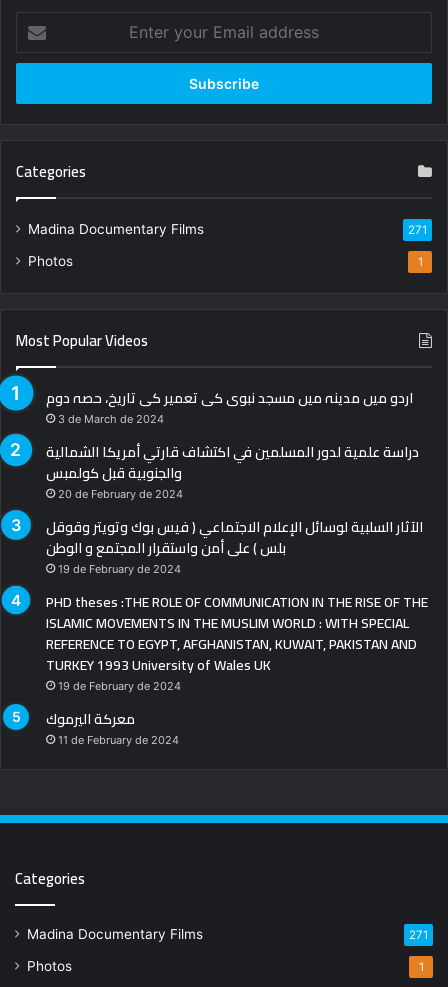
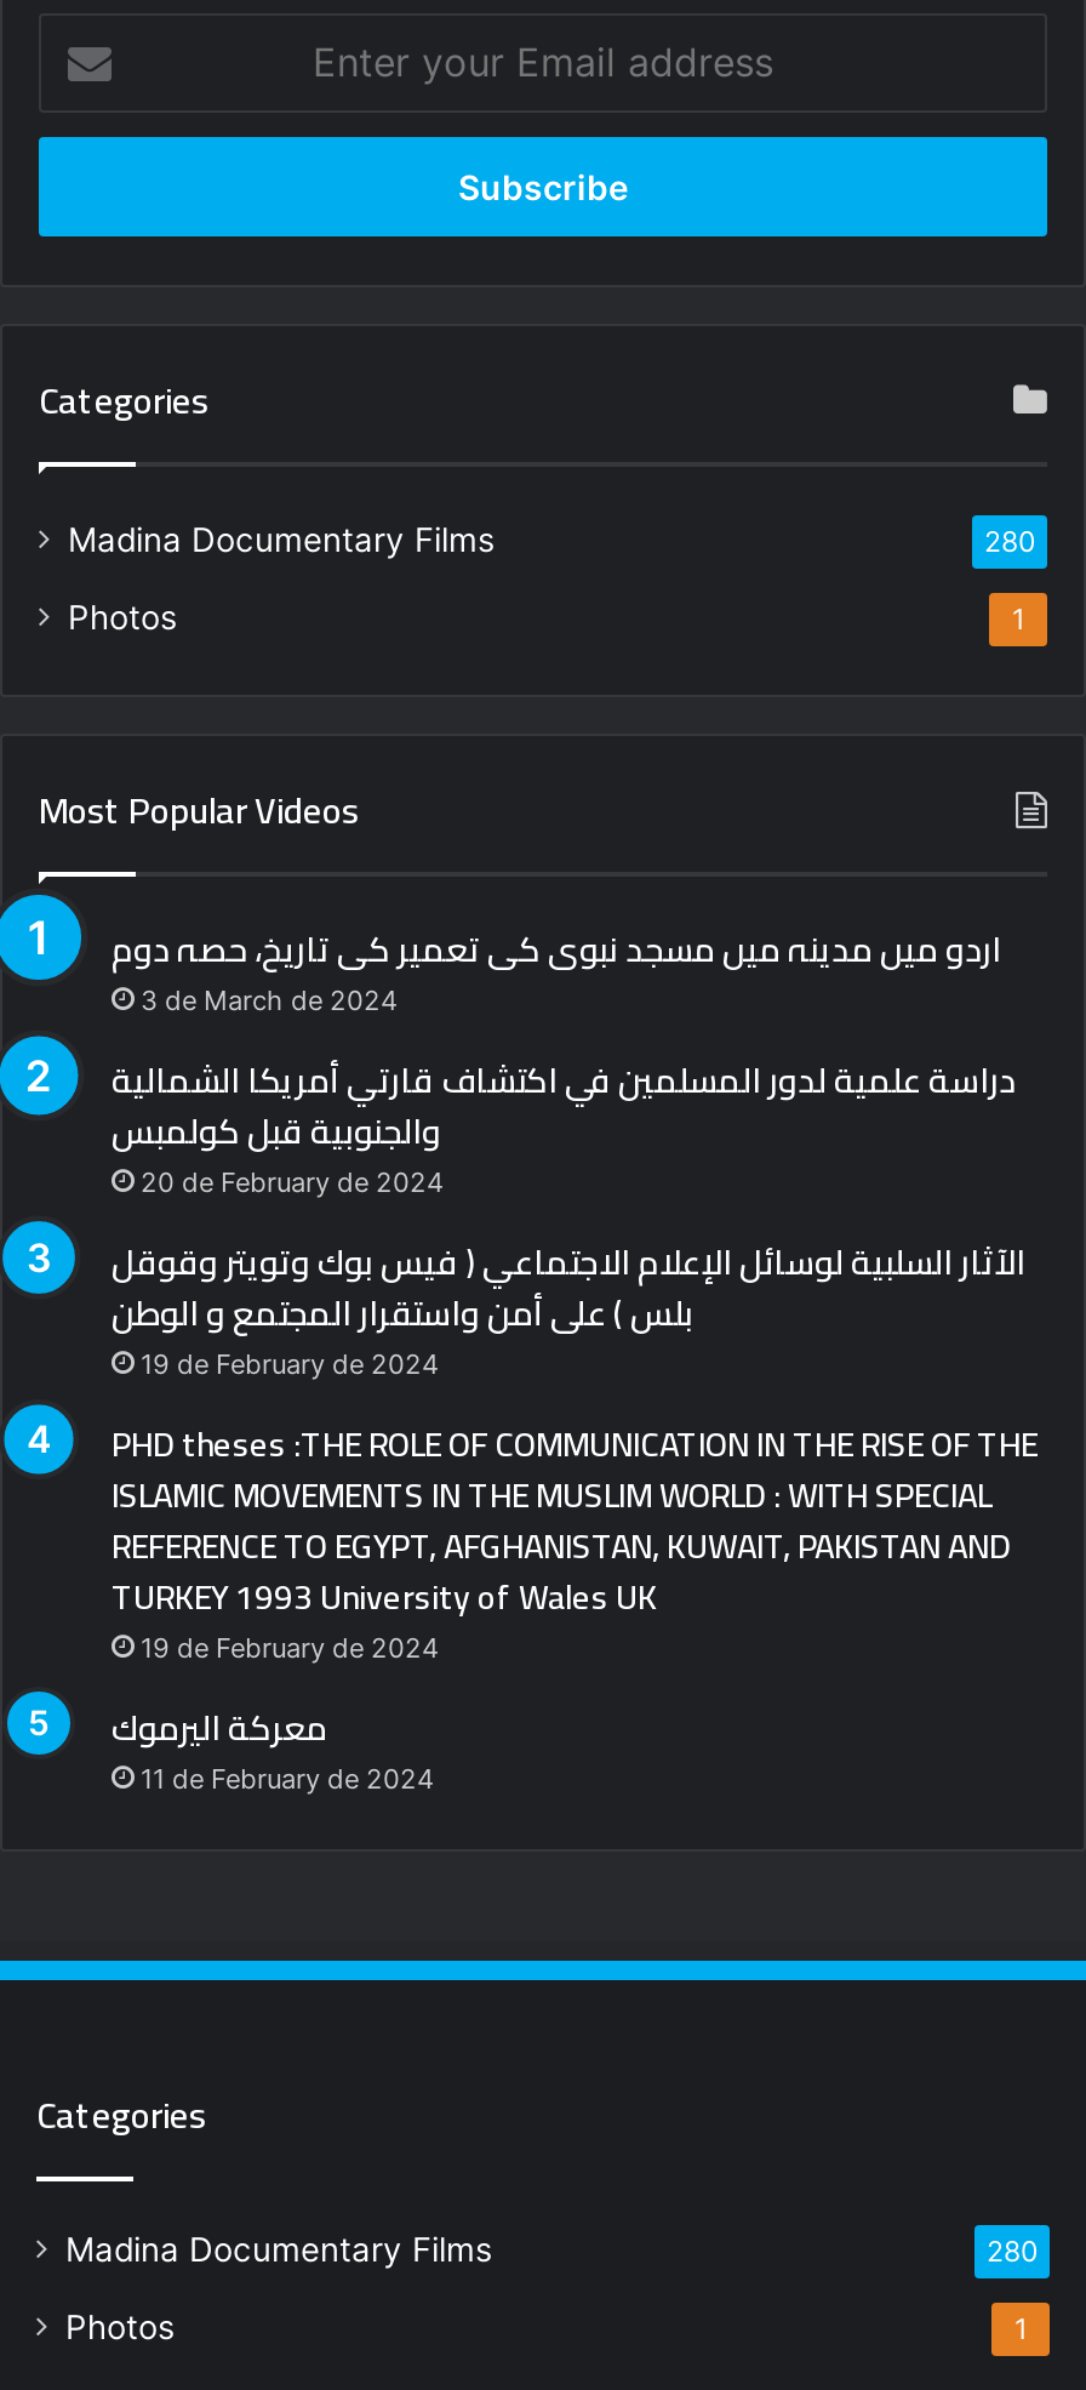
[408,223,427,237] 271 -> [984,526,1035,560] 280
[409,928,428,942] 271 -> [987,2236,1038,2270] 280

